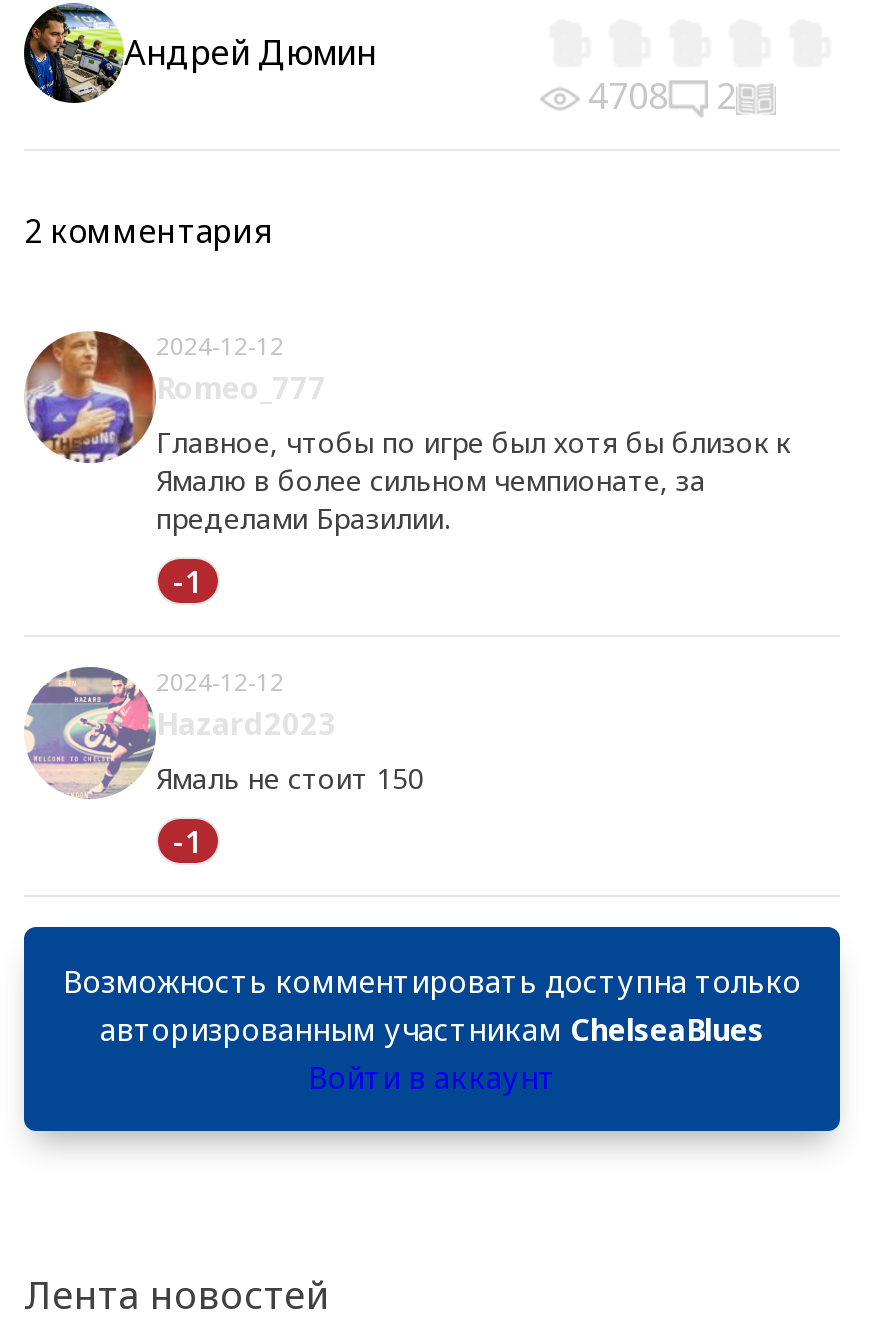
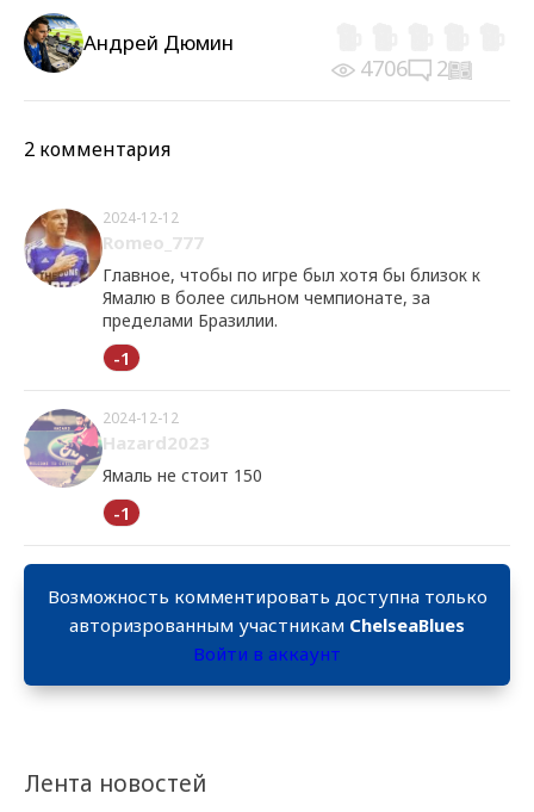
[588,71,736,119] 4708 2 -> [360,54,448,82] 4706 2

